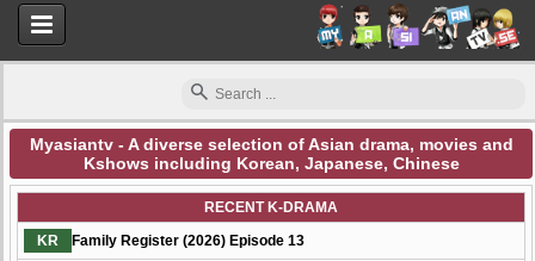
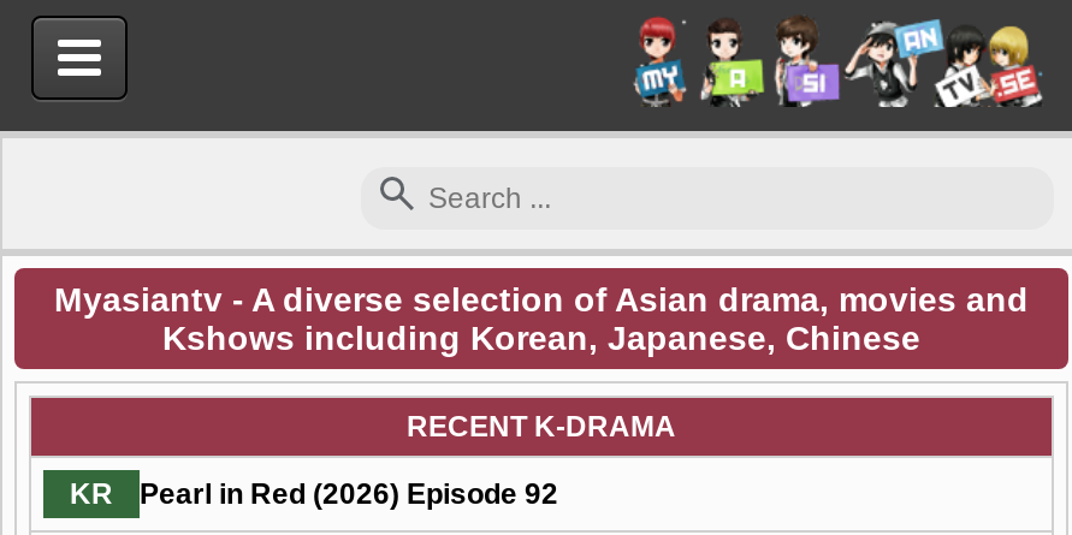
[72,232,305,249] Family Register (2026) Episode 13 -> [140,477,558,511] Pearl in Red (2026) Episode 92

